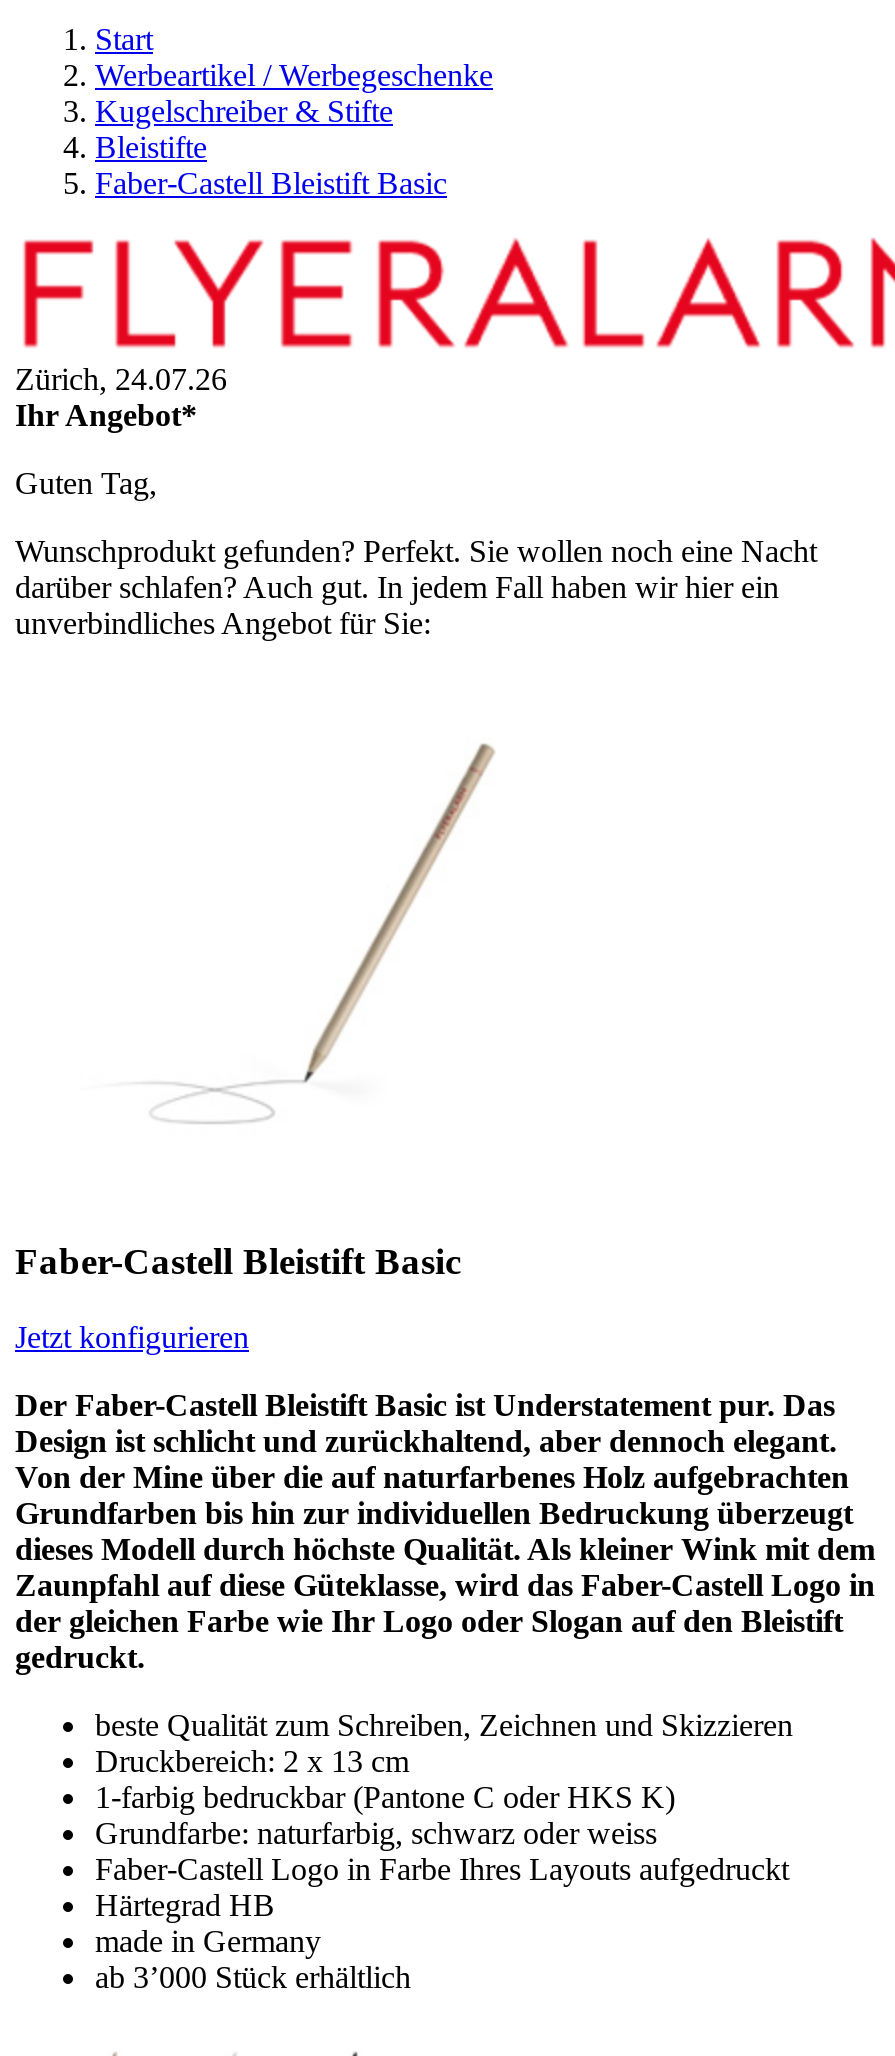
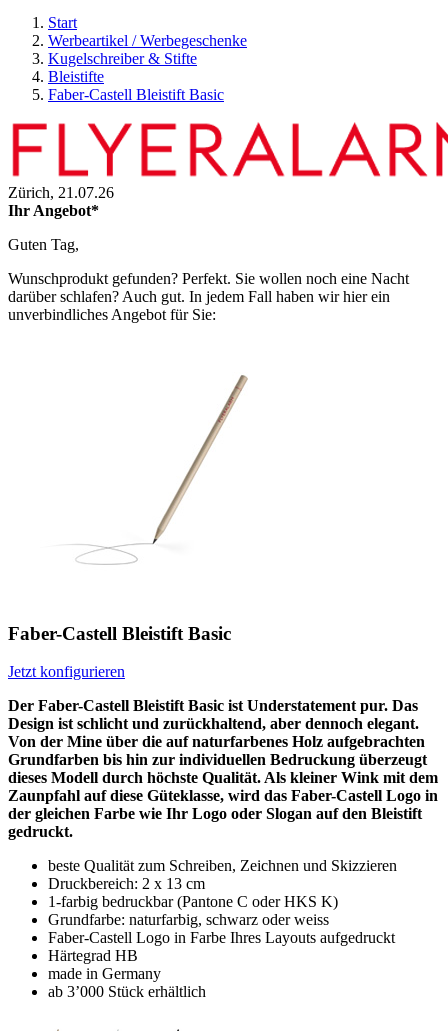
[15,362,227,396] Zürich, 24.07.26 -> [8,184,114,201] Zürich, 21.07.26

